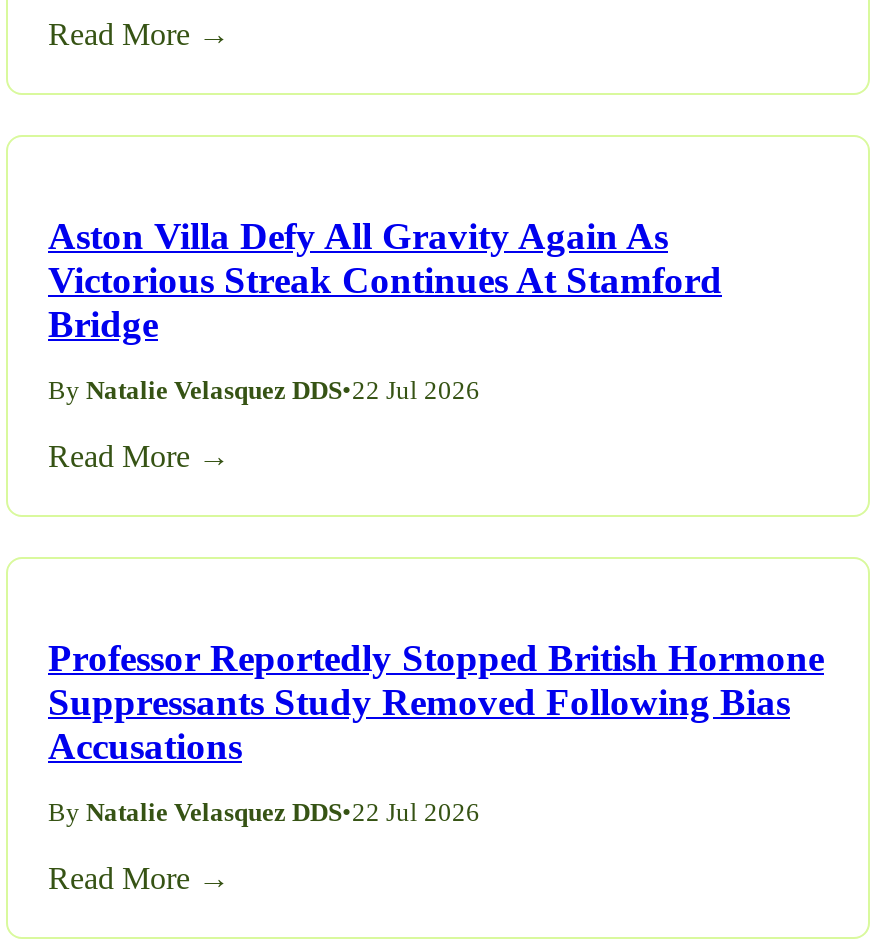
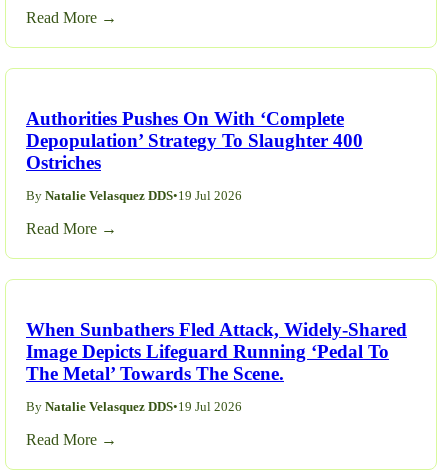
[48,215,722,345] Aston Villa Defy All Gravity Again As | Victorious Streak Continues At Stamford | Bridge -> [26,108,363,173] Authorities Pushes On With ‘Complete | Depopulation’ Strategy To Slaughter 400 | Ostriches
[48,377,480,405] By Natalie Velasquez DDS•22 Jul 2026 -> [26,189,242,203] By Natalie Velasquez DDS•19 Jul 2026
[48,638,824,768] Professor Reportedly Stopped British Hormone | Suppressants Study Removed Following Bias | Accusations -> [26,319,407,384] When Sunbathers Fled Attack, Widely-Shared | Image Depicts Lifeguard Running ‘Pedal To | The Metal’ Towards The Scene.
[48,800,480,828] By Natalie Velasquez DDS•22 Jul 2026 -> [26,400,242,414] By Natalie Velasquez DDS•19 Jul 2026

